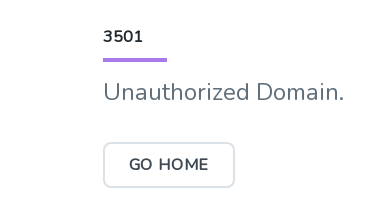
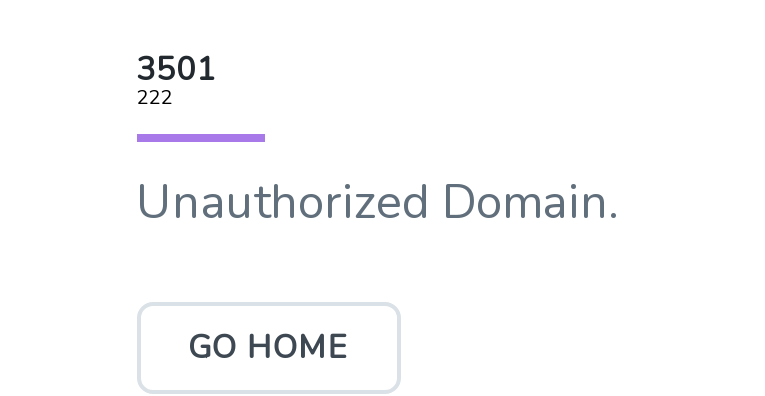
none -> [136,84,172,112] 222

